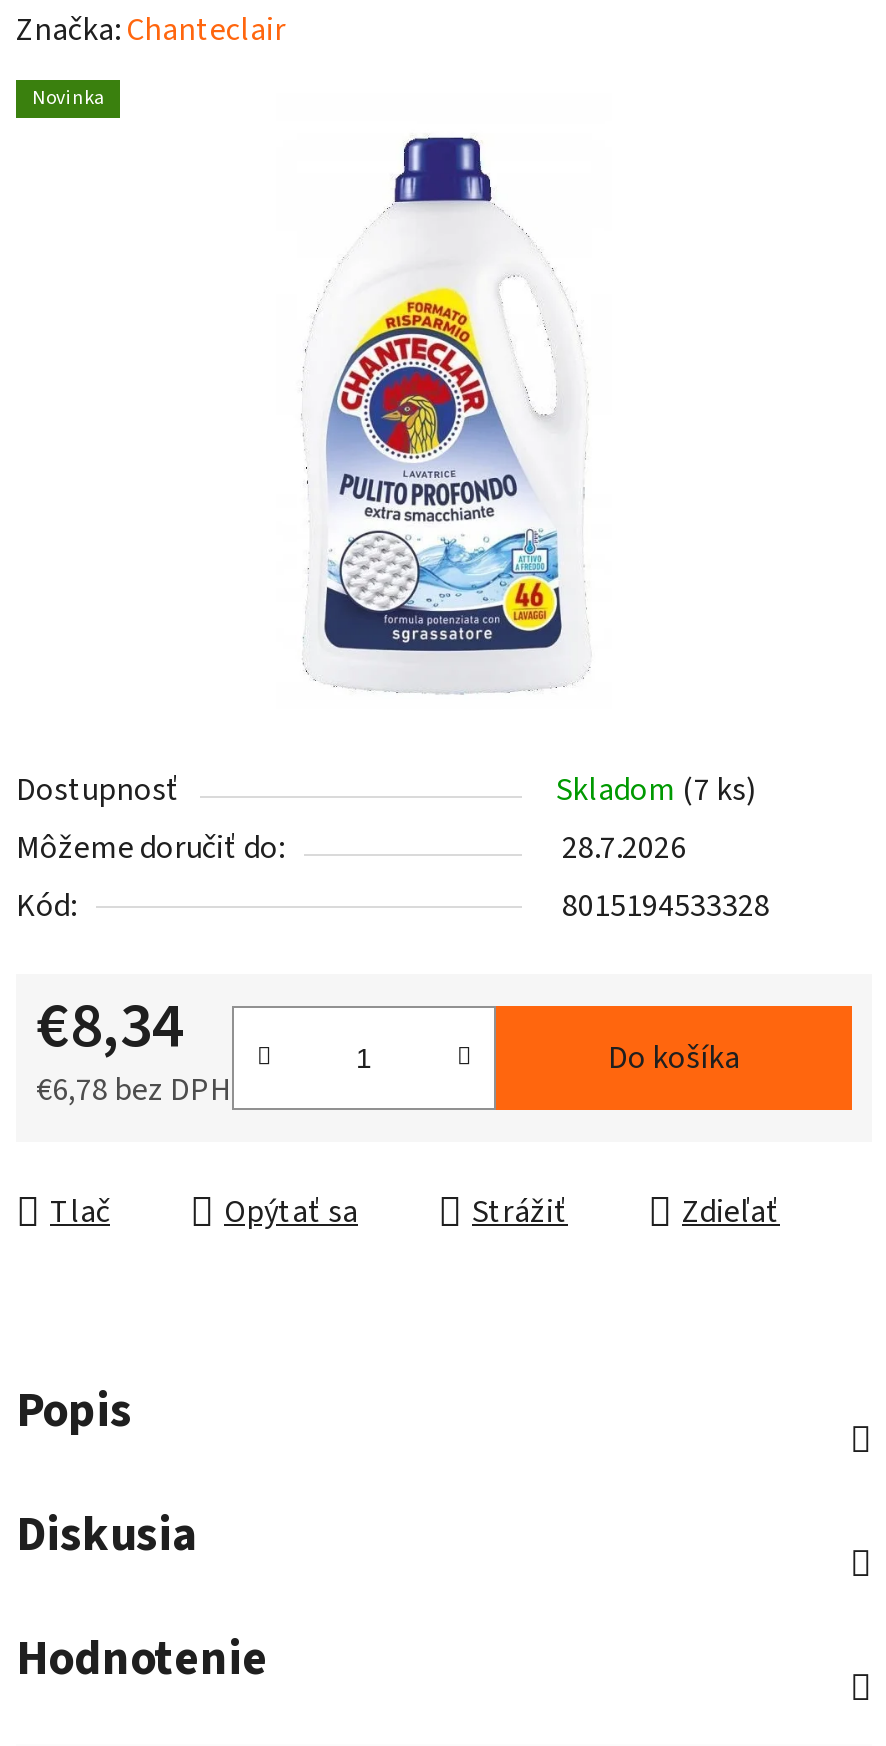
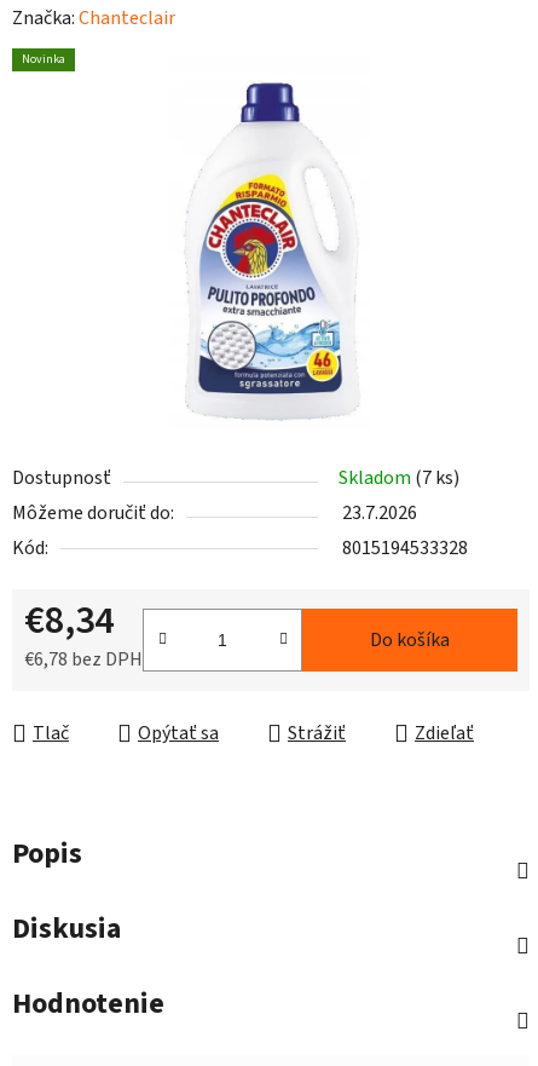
[562,826,686,870] 28.7.2026 -> [342,500,417,527] 23.7.2026

